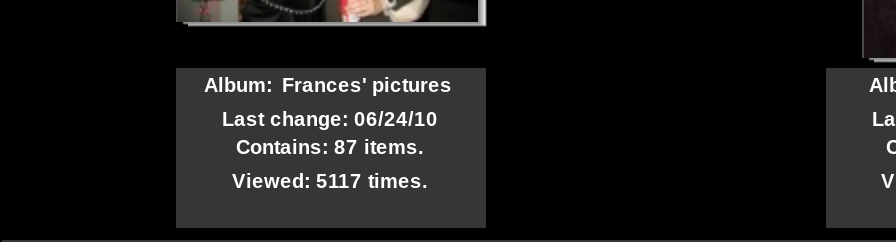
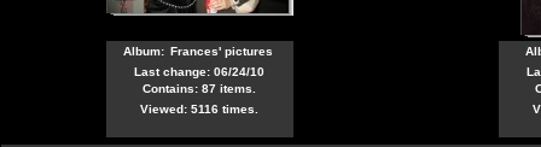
[232,171,428,193] Viewed: 5117 times. -> [140,103,258,116] Viewed: 5116 times.

